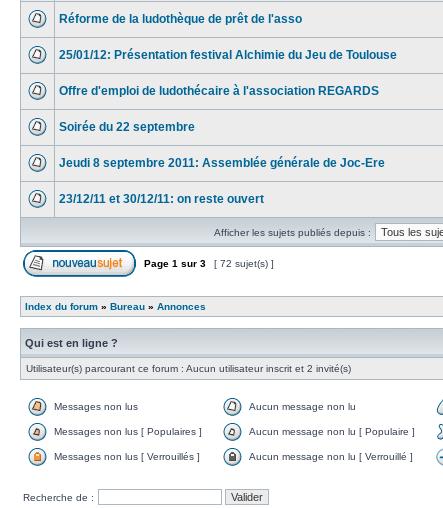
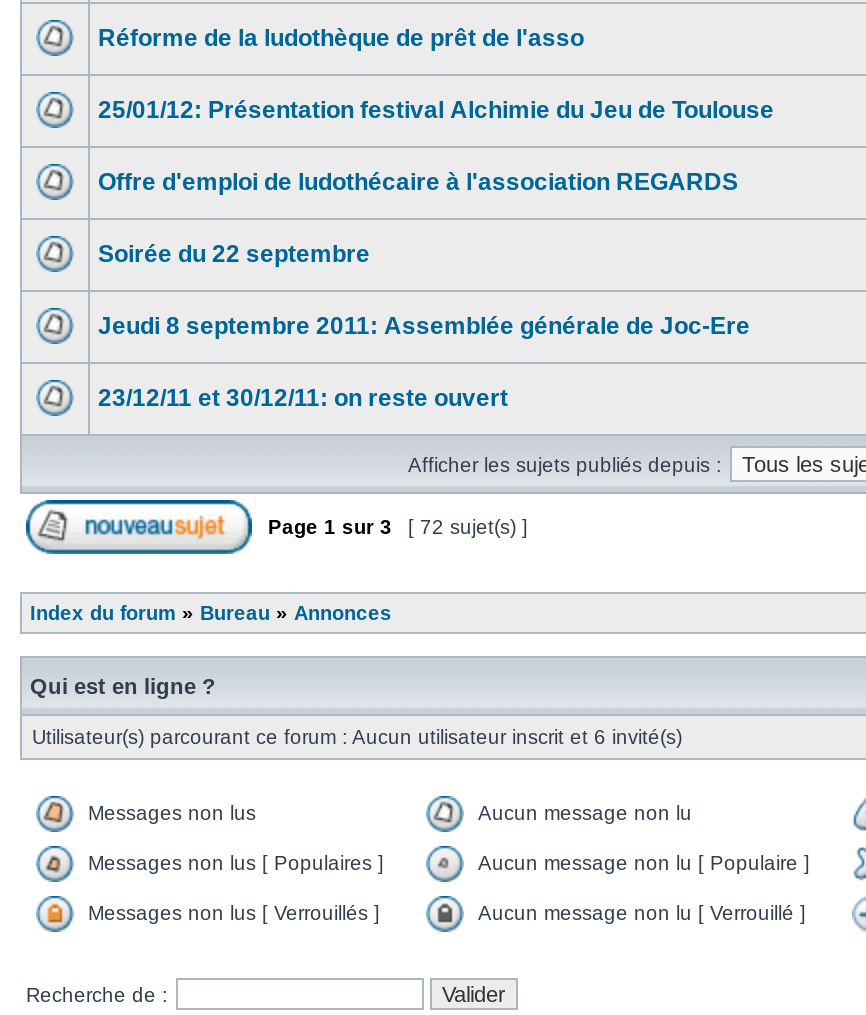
[26,363,351,374] Utilisateur(s) parcourant ce forum : Aucun utilisateur inscrit et 2 invité(s) -> [32,726,682,748] Utilisateur(s) parcourant ce forum : Aucun utilisateur inscrit et 6 invité(s)

